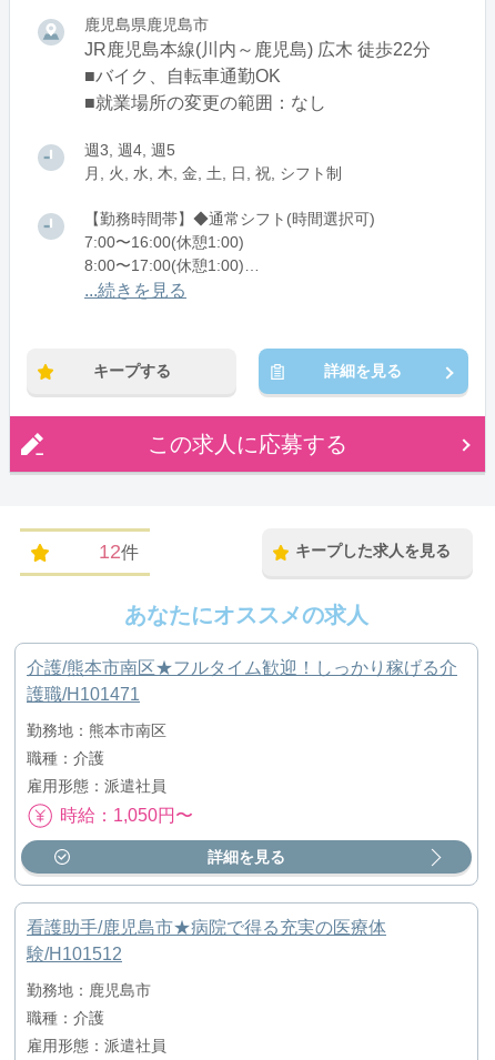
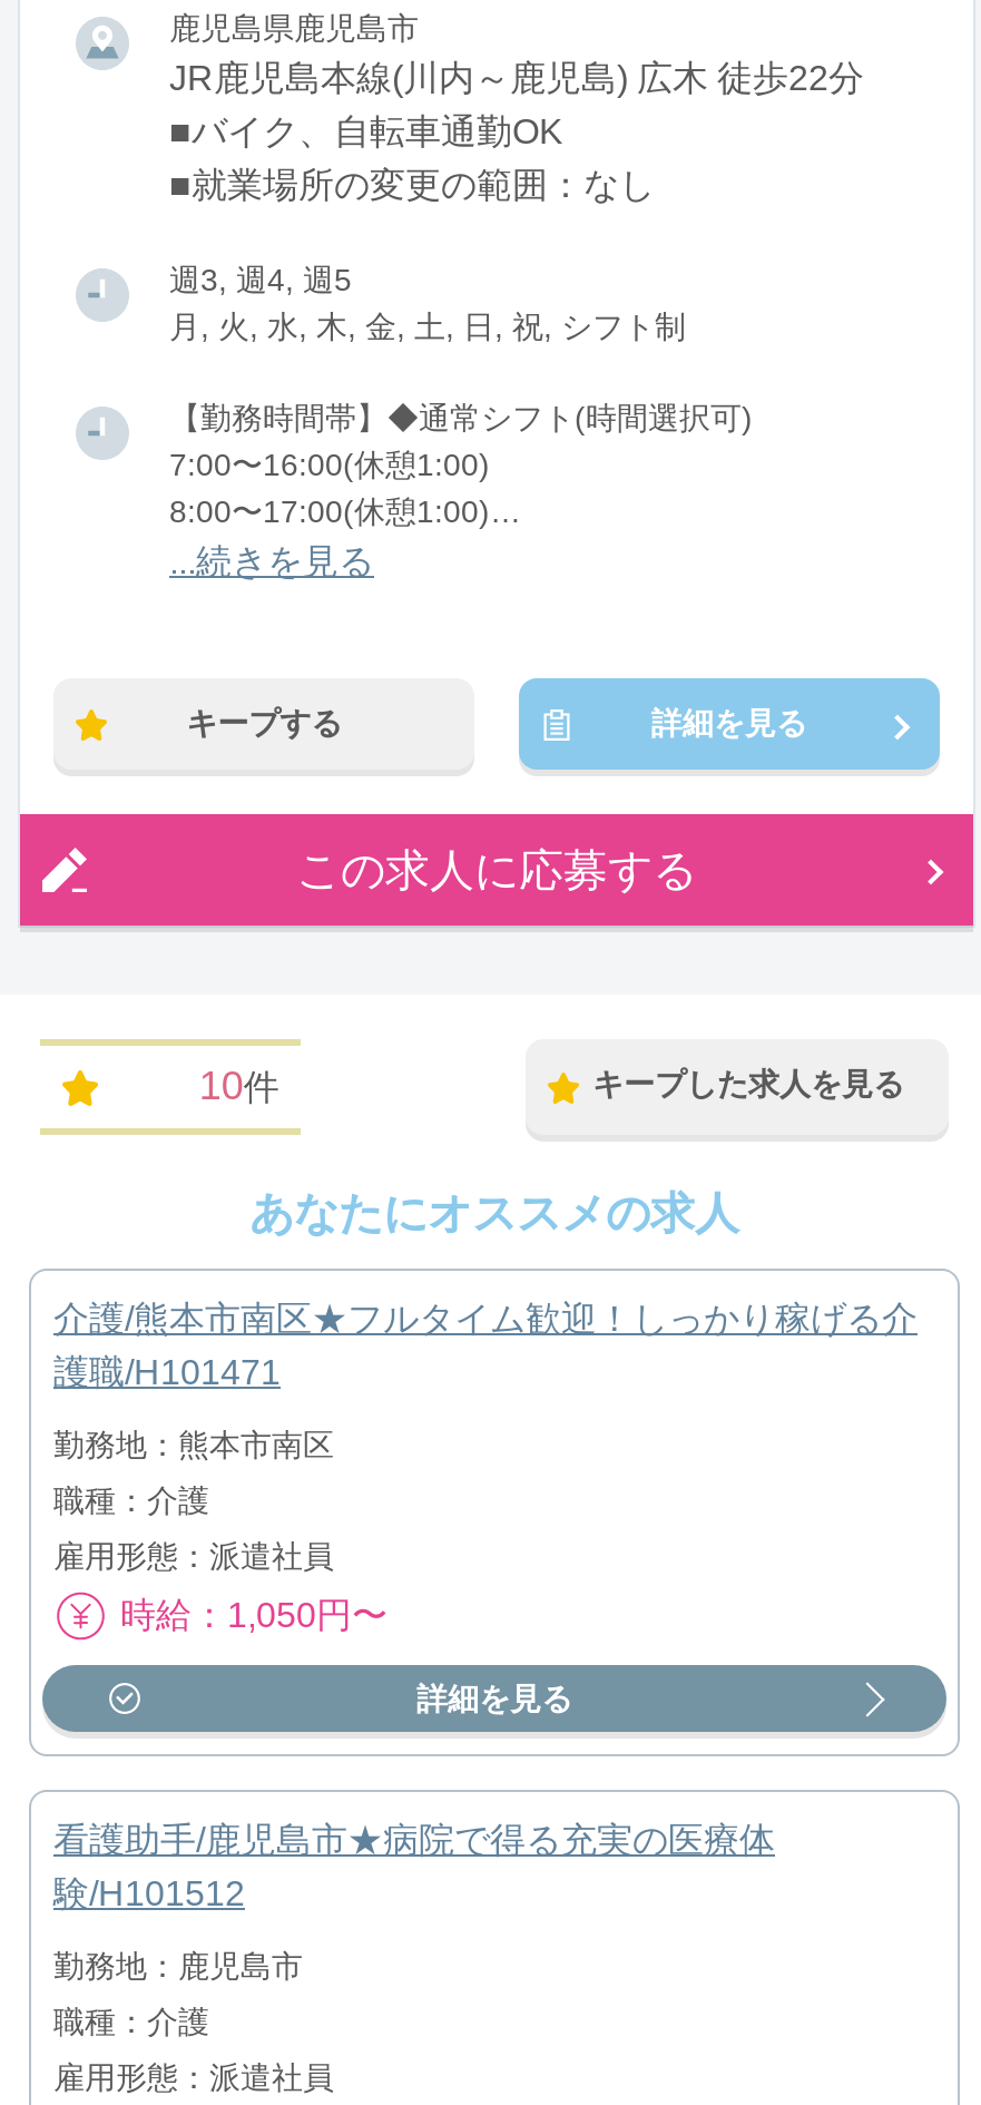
[99,541,139,563] 12件 -> [199,1064,279,1108] 10件

